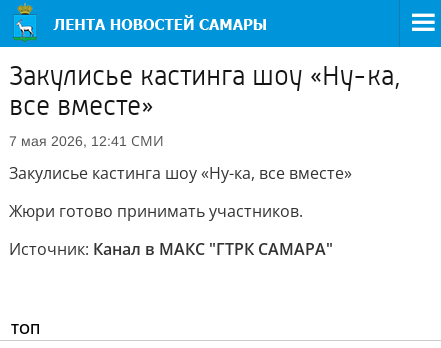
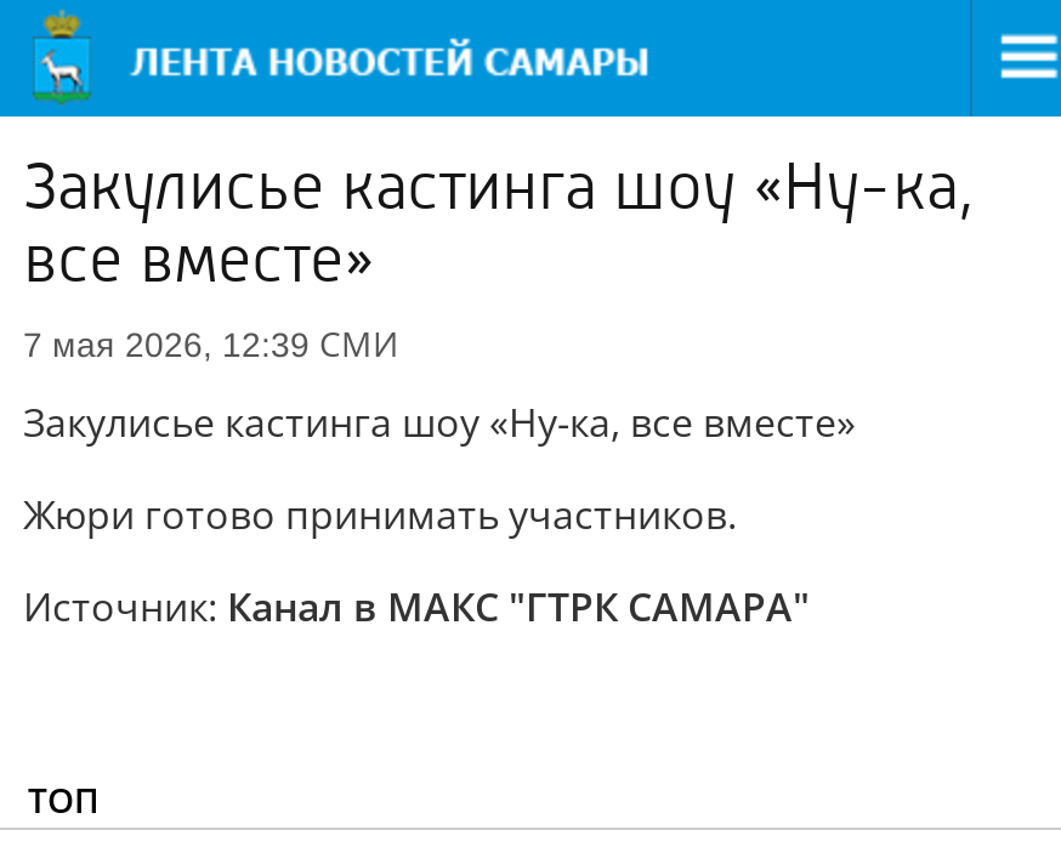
[9,131,164,150] 7 мая 2026, 12:41 СМИ -> [23,320,399,366] 7 мая 2026, 12:39 СМИ

